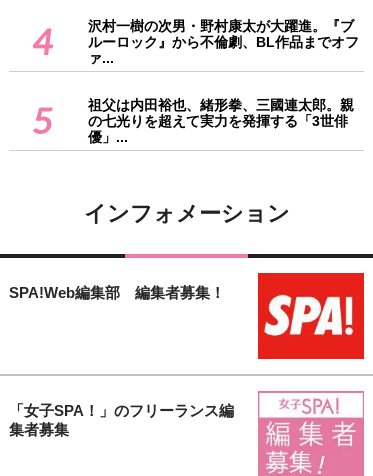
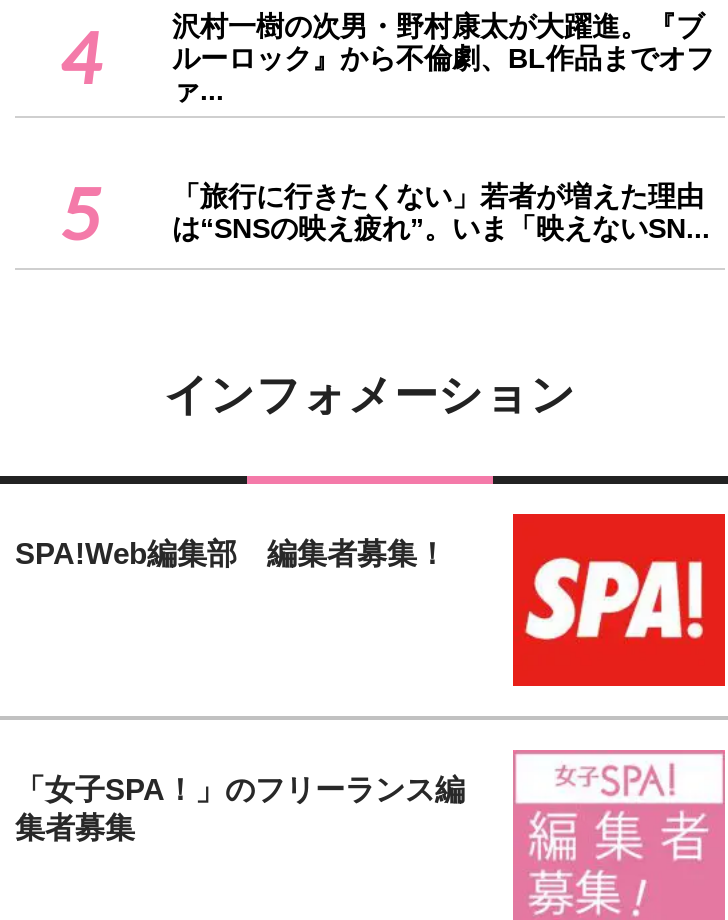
[87,97,353,145] 祖父は内田裕也、緒形拳、三國連太郎。親 | の七光りを超えて実力を発揮する「3世俳 | 優」... -> [172,180,710,244] 「旅行に行きたくない」若者が増えた理由 | は“SNSの映え疲れ”。いま「映えないSN...

